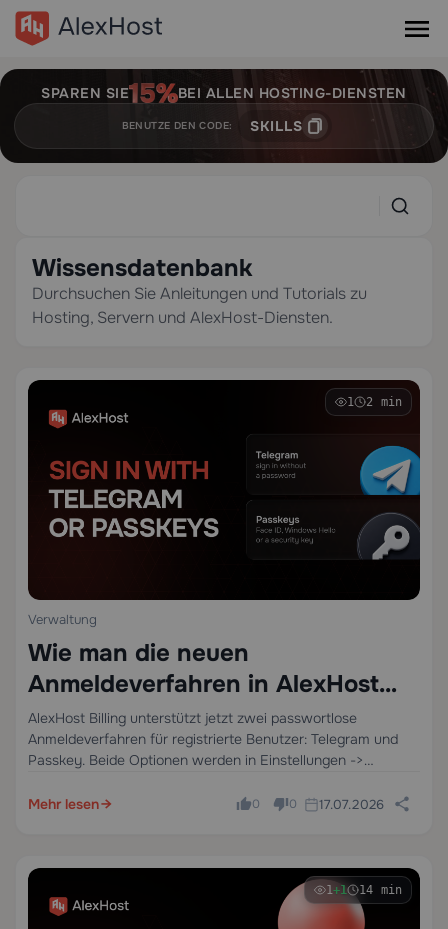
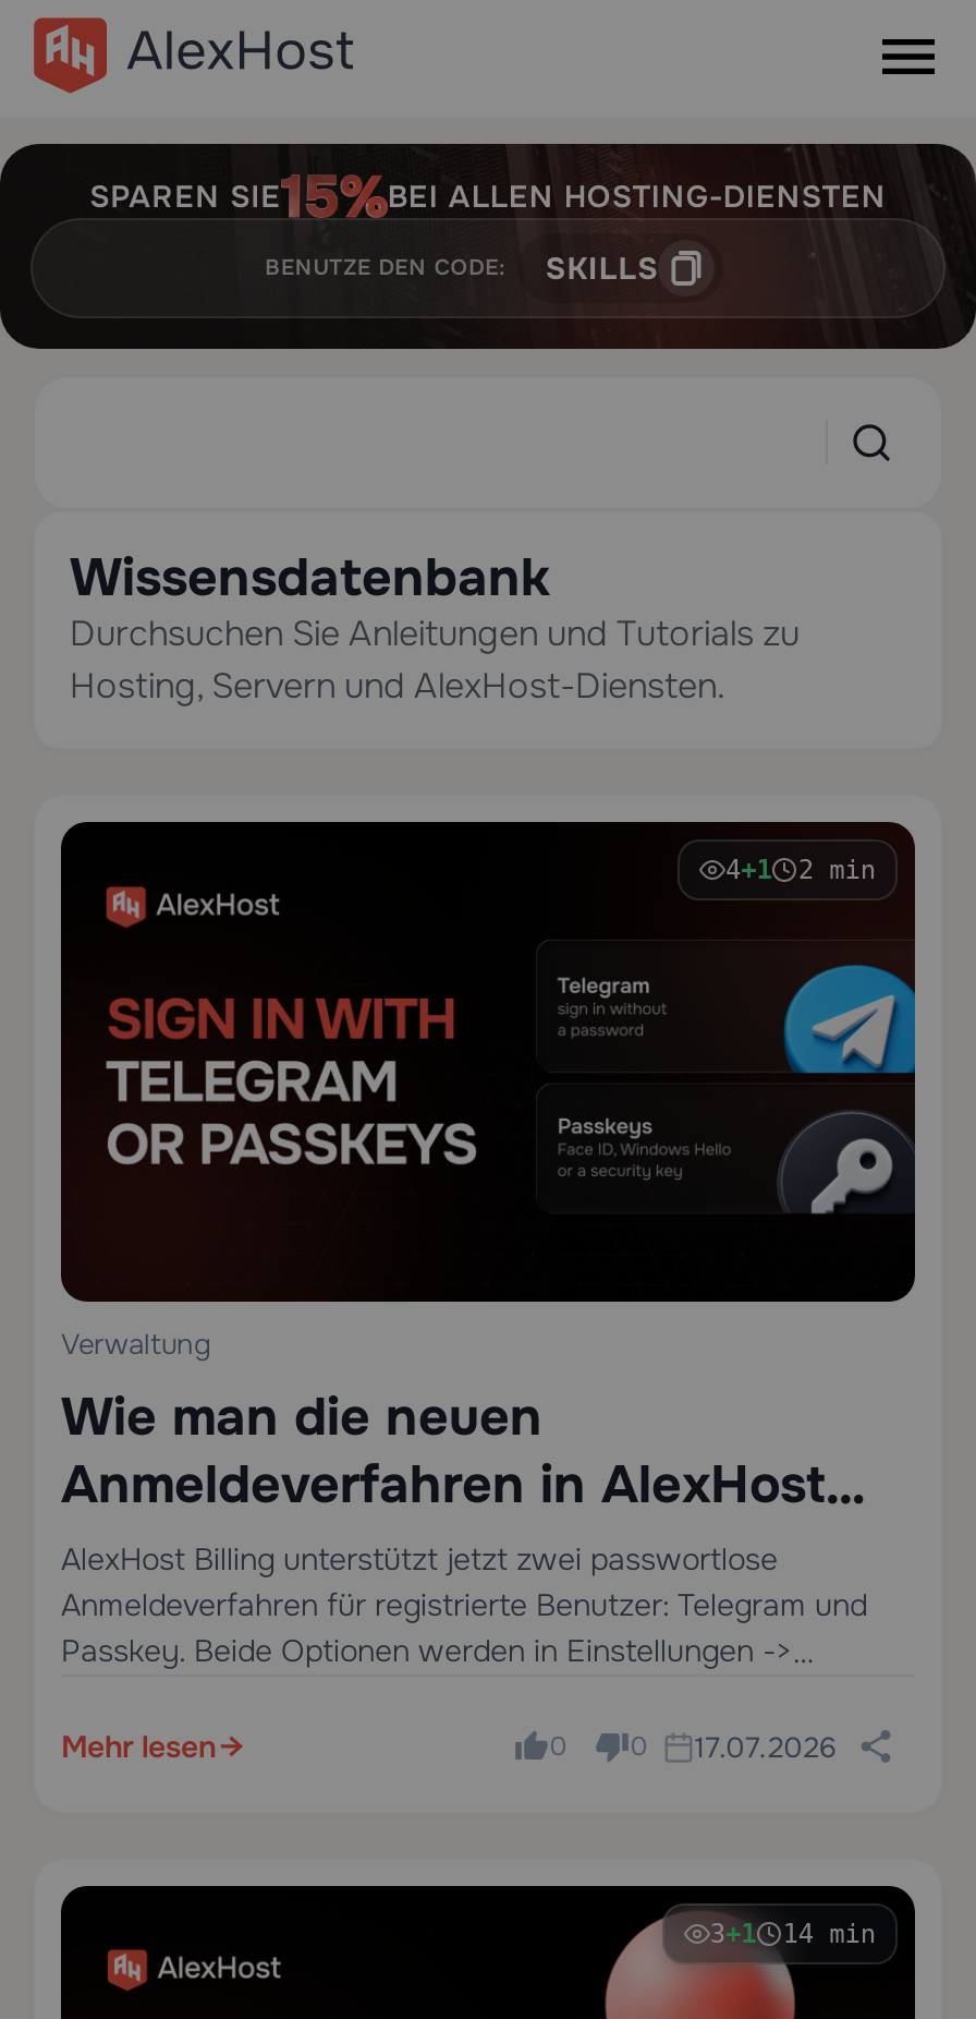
[347,395,402,409] 1 2 min -> [725,855,876,885] 4+1 2 min
[326,883,402,897] 1+1 14 min -> [710,1920,876,1950] 3+1 14 min

